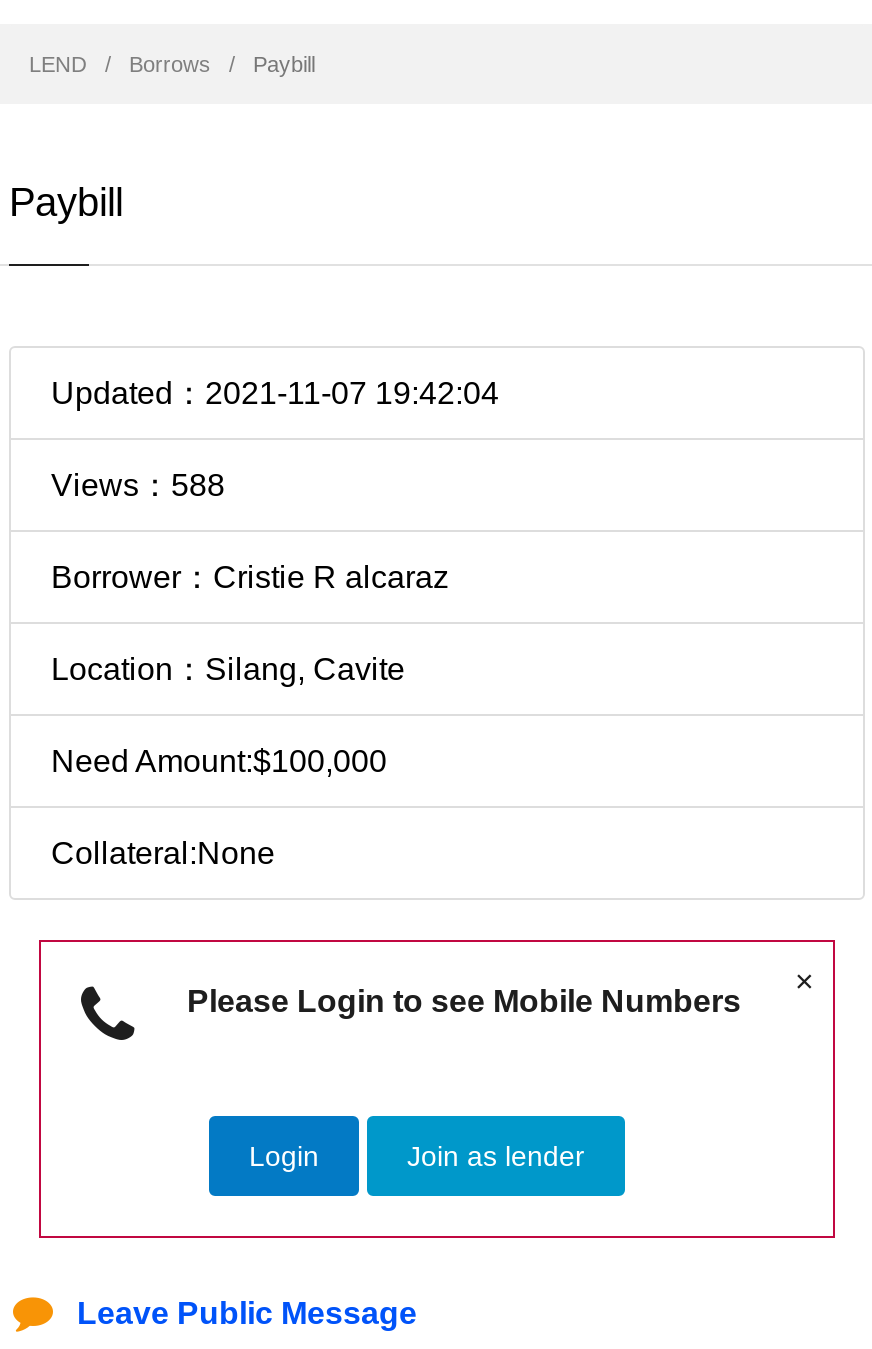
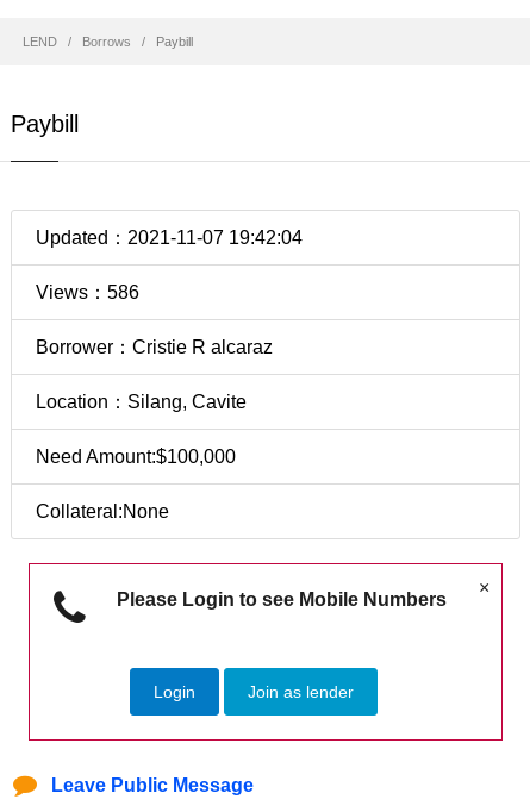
[51,468,225,502] Views：588 -> [36,282,139,302] Views：586

